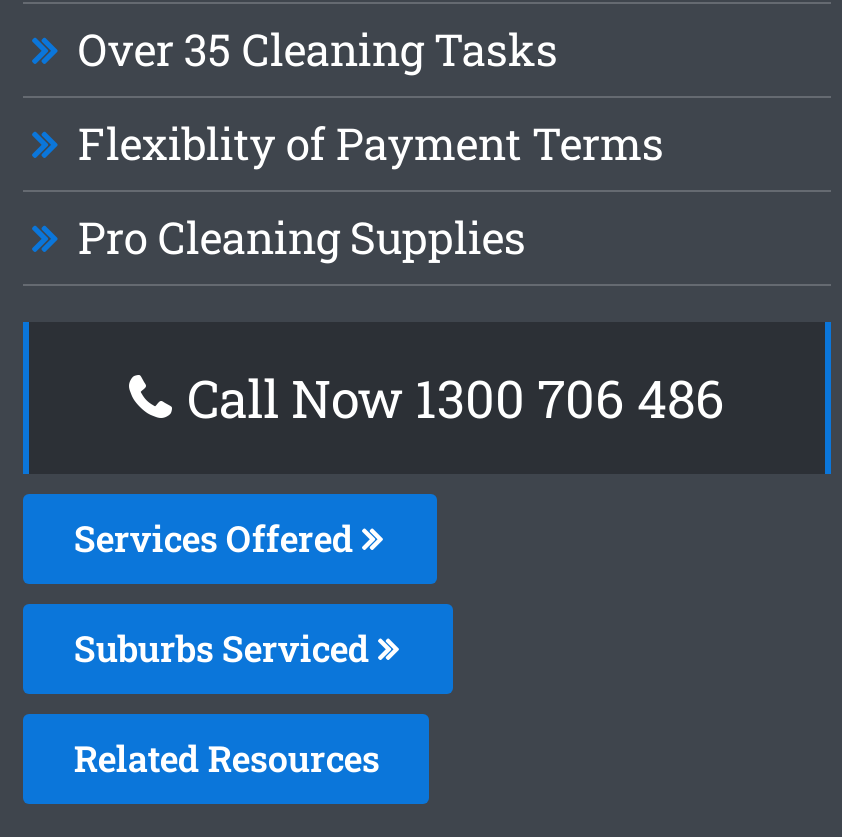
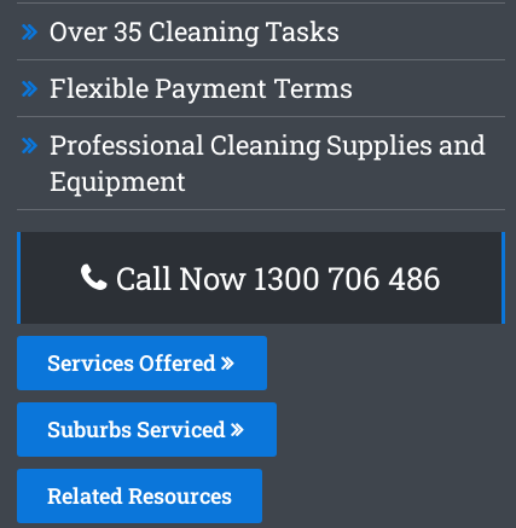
[78,114,664,172] Flexiblity of Payment Terms -> [50,70,353,105] Flexible Payment Terms
[78,208,526,266] Pro Cleaning Supplies -> [50,127,486,198] Professional Cleaning Supplies and | Equipment

